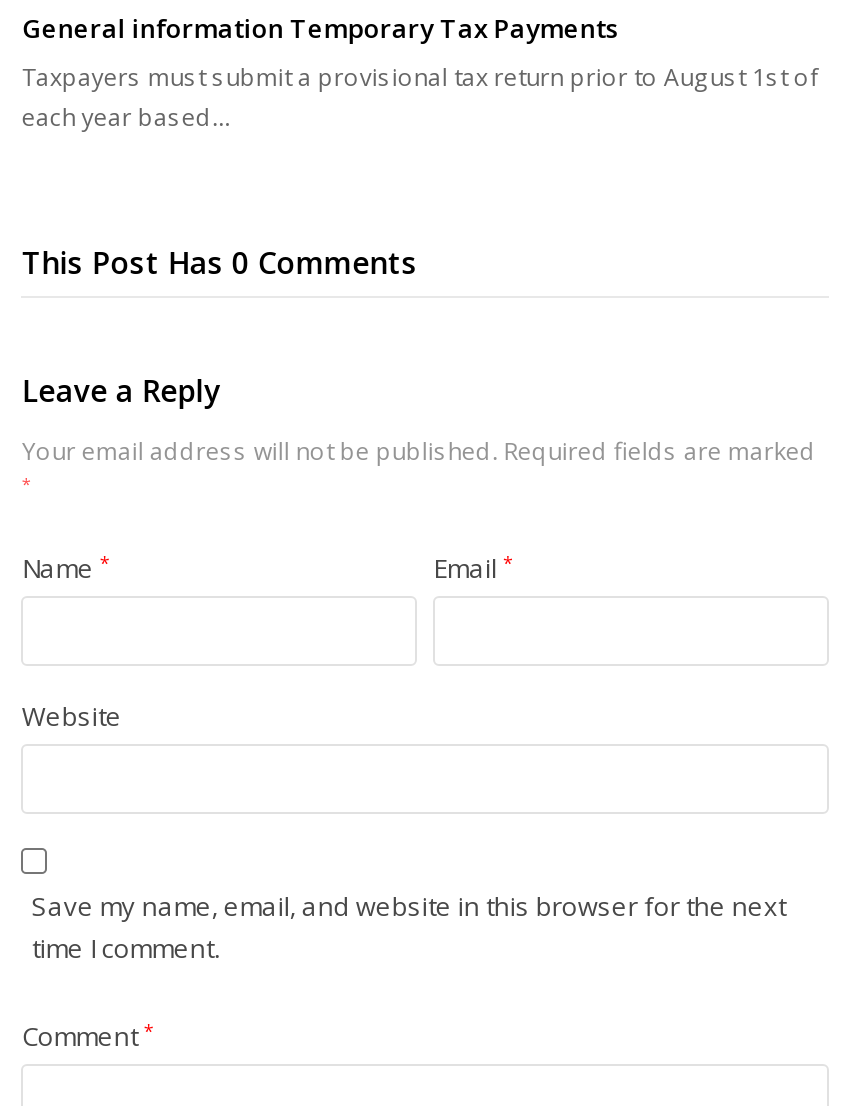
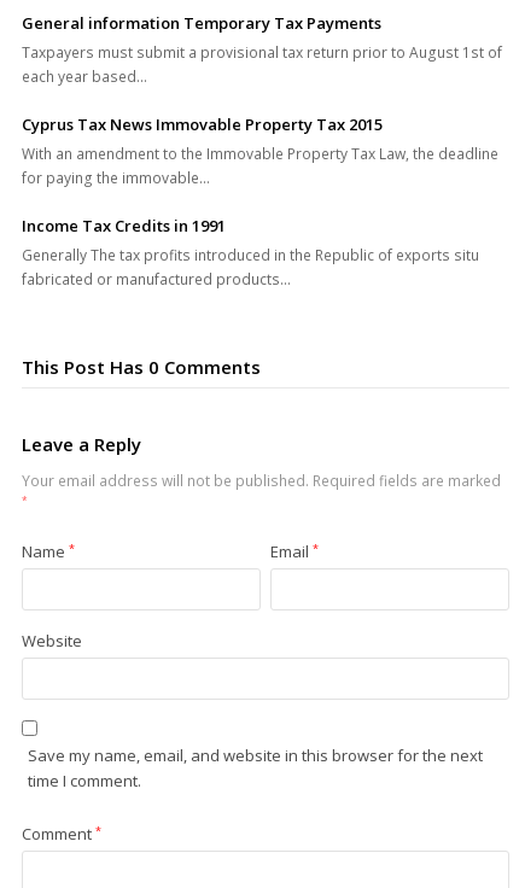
none -> [22,113,499,290] Cyprus Tax News Immovable Property Tax 2015 | With an amendment to the Immovable Property Tax Law, the deadline | for paying the immovable… | Income Tax Credits in 1991 | Generally The tax profits introduced in the Republic of exports situ | fabricated or manufactured products…

